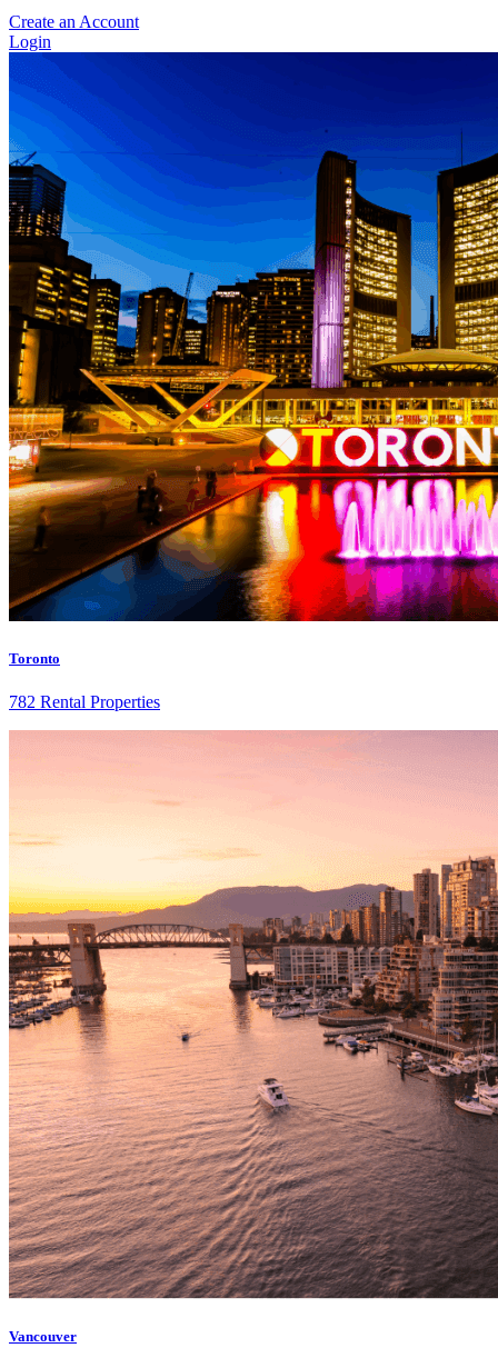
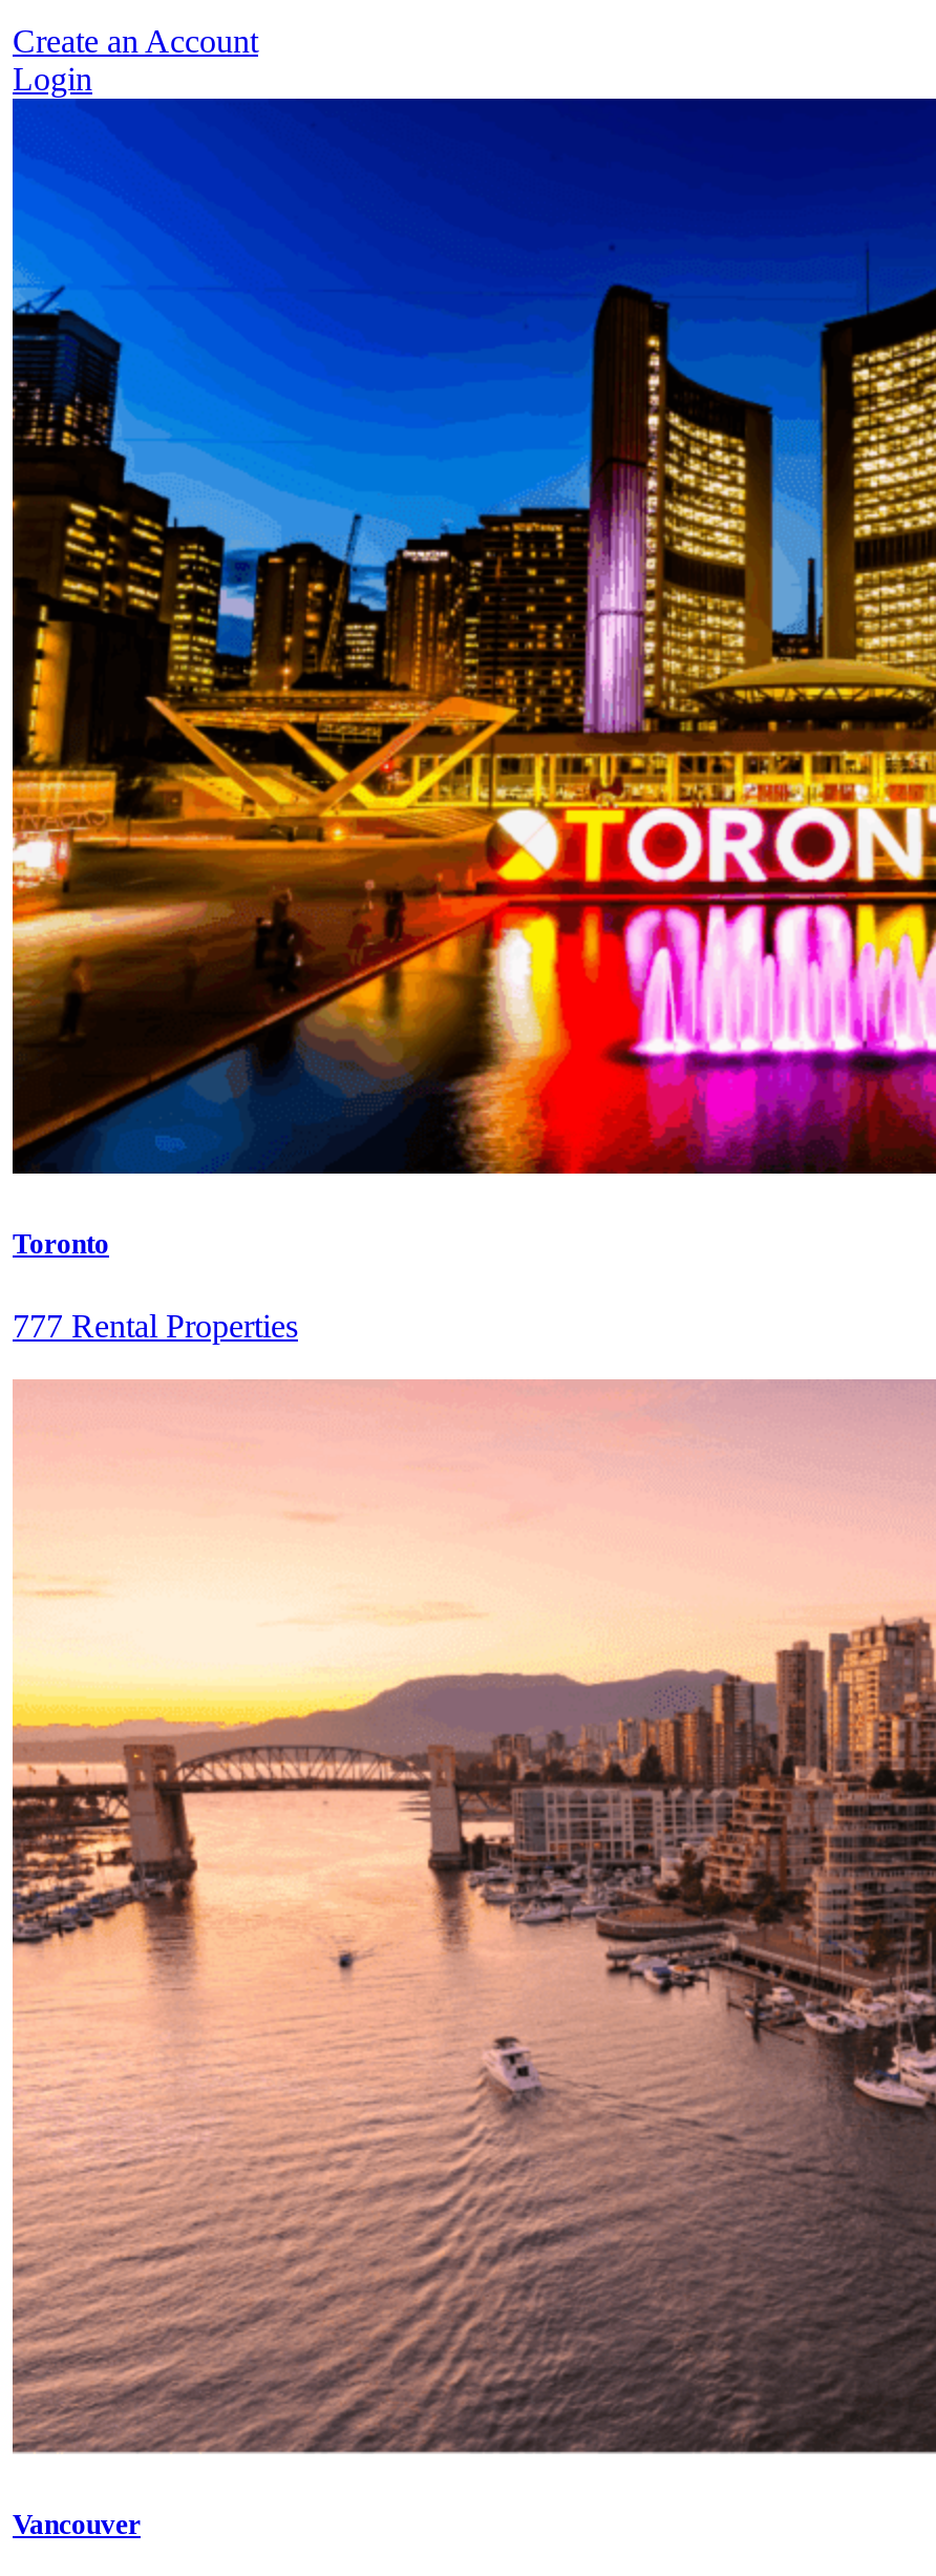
[9,692,160,711] 782 Rental Properties -> [13,1308,298,1343] 777 Rental Properties

